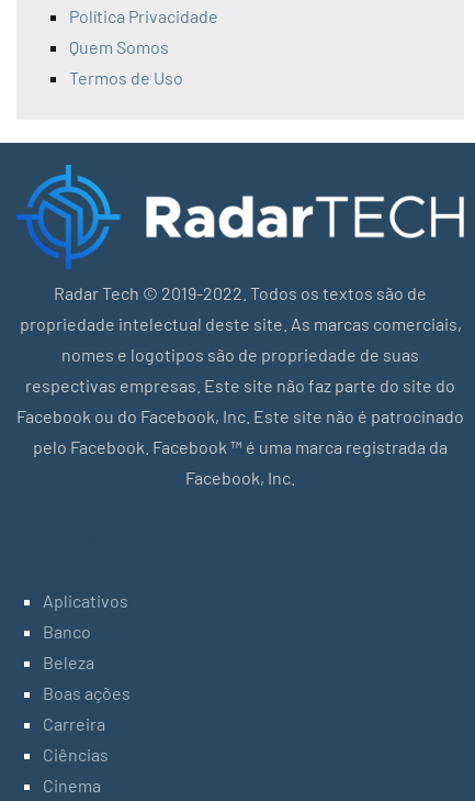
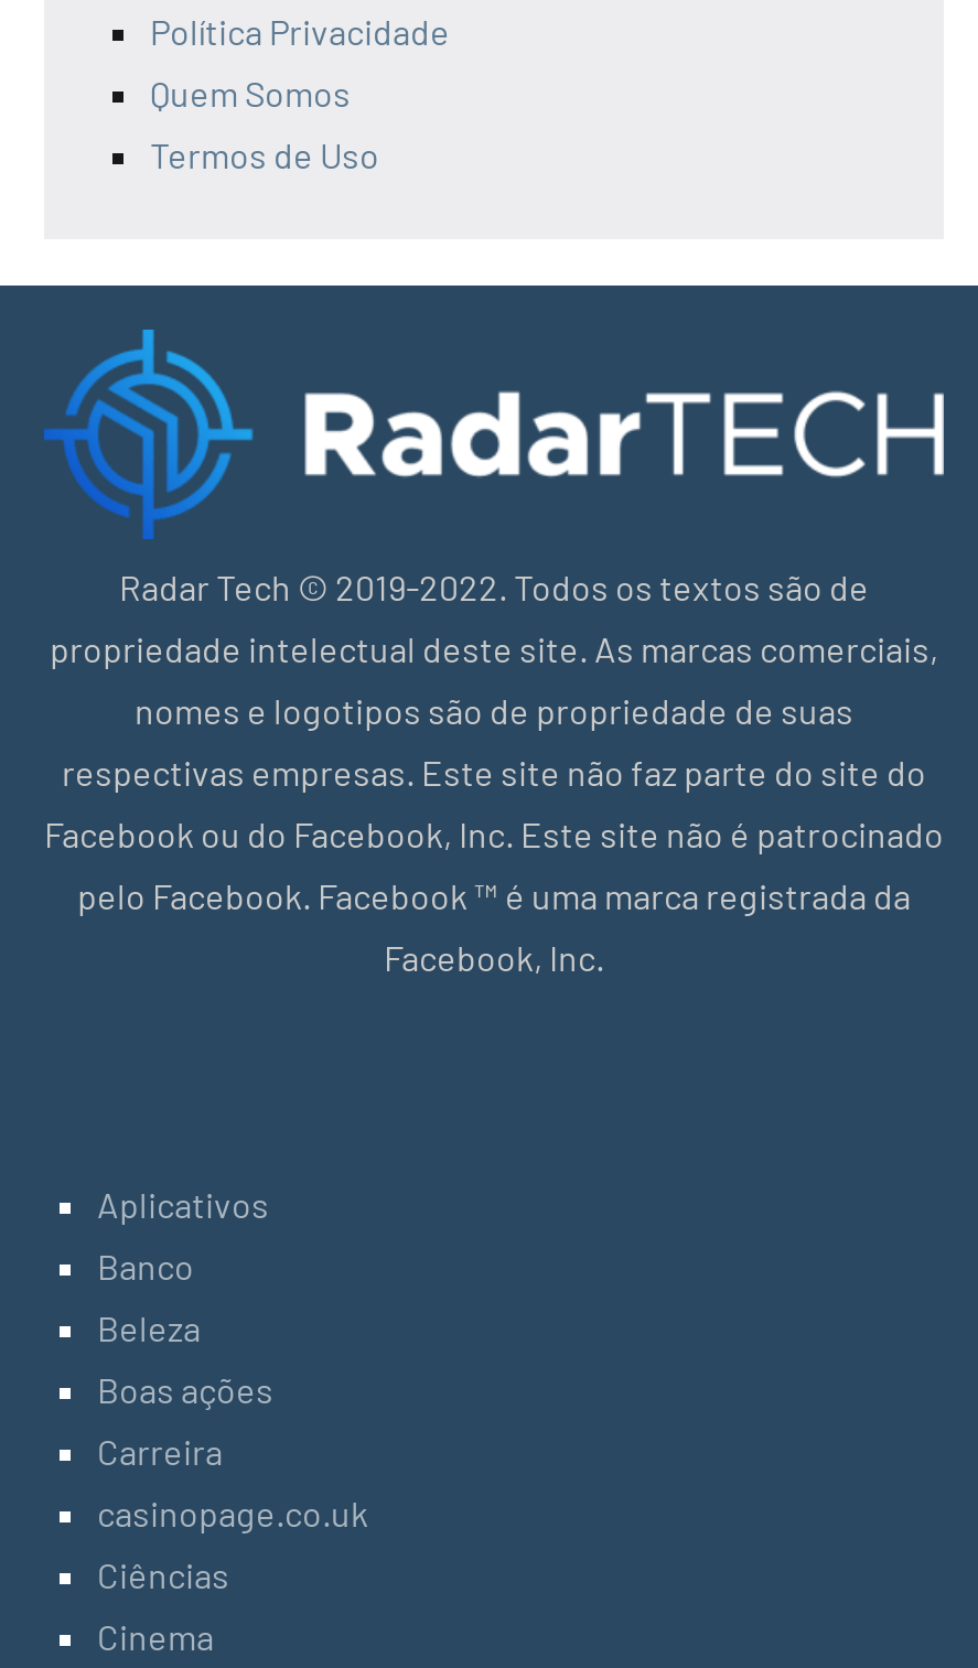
none -> [97,1491,368,1533] casinopage.co.uk

